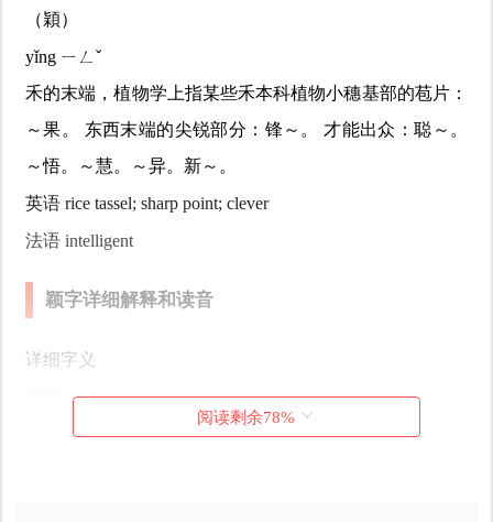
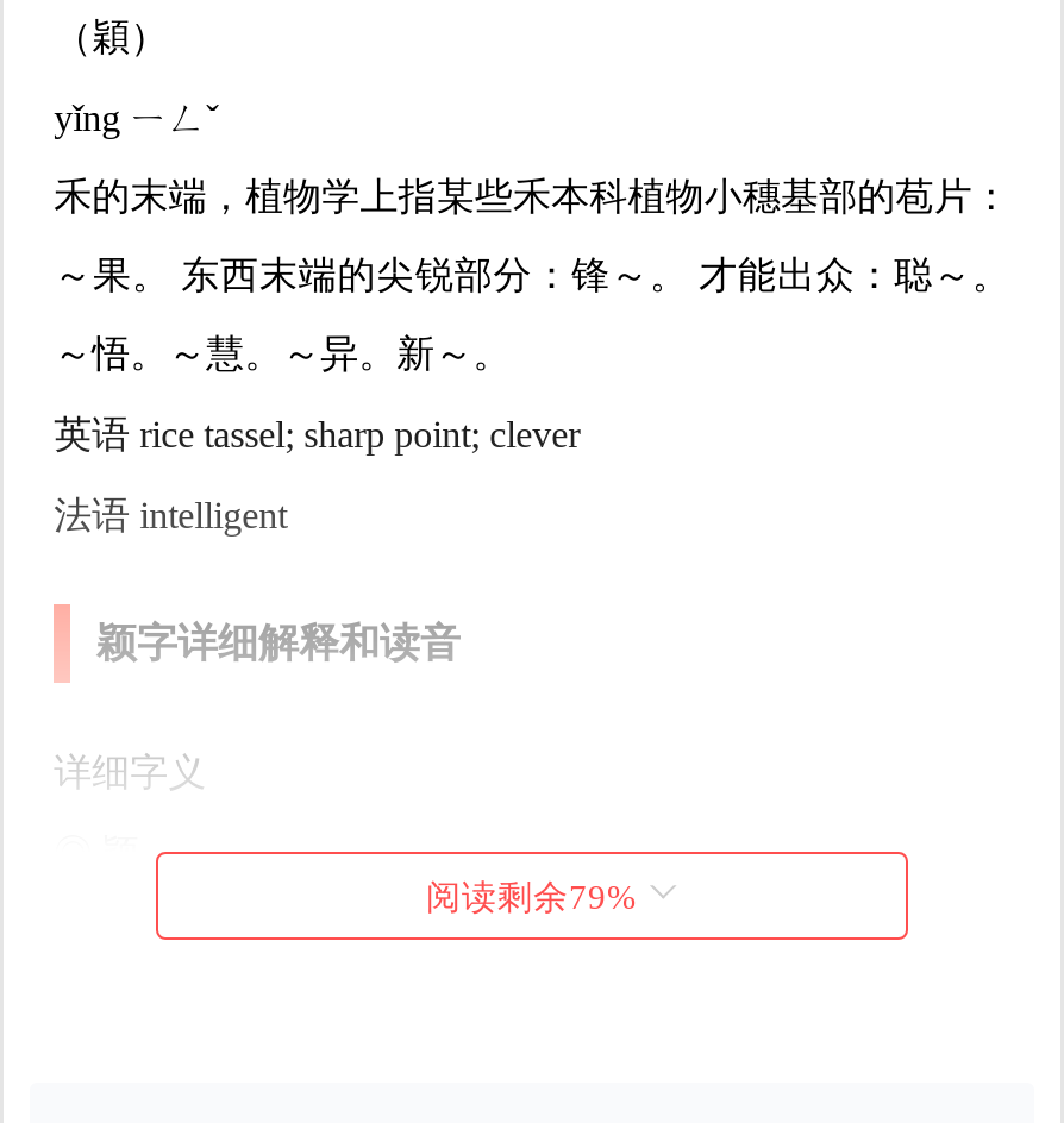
[198,409,295,426] 阅读剩余78% -> [426,878,638,916] 阅读剩余79%

